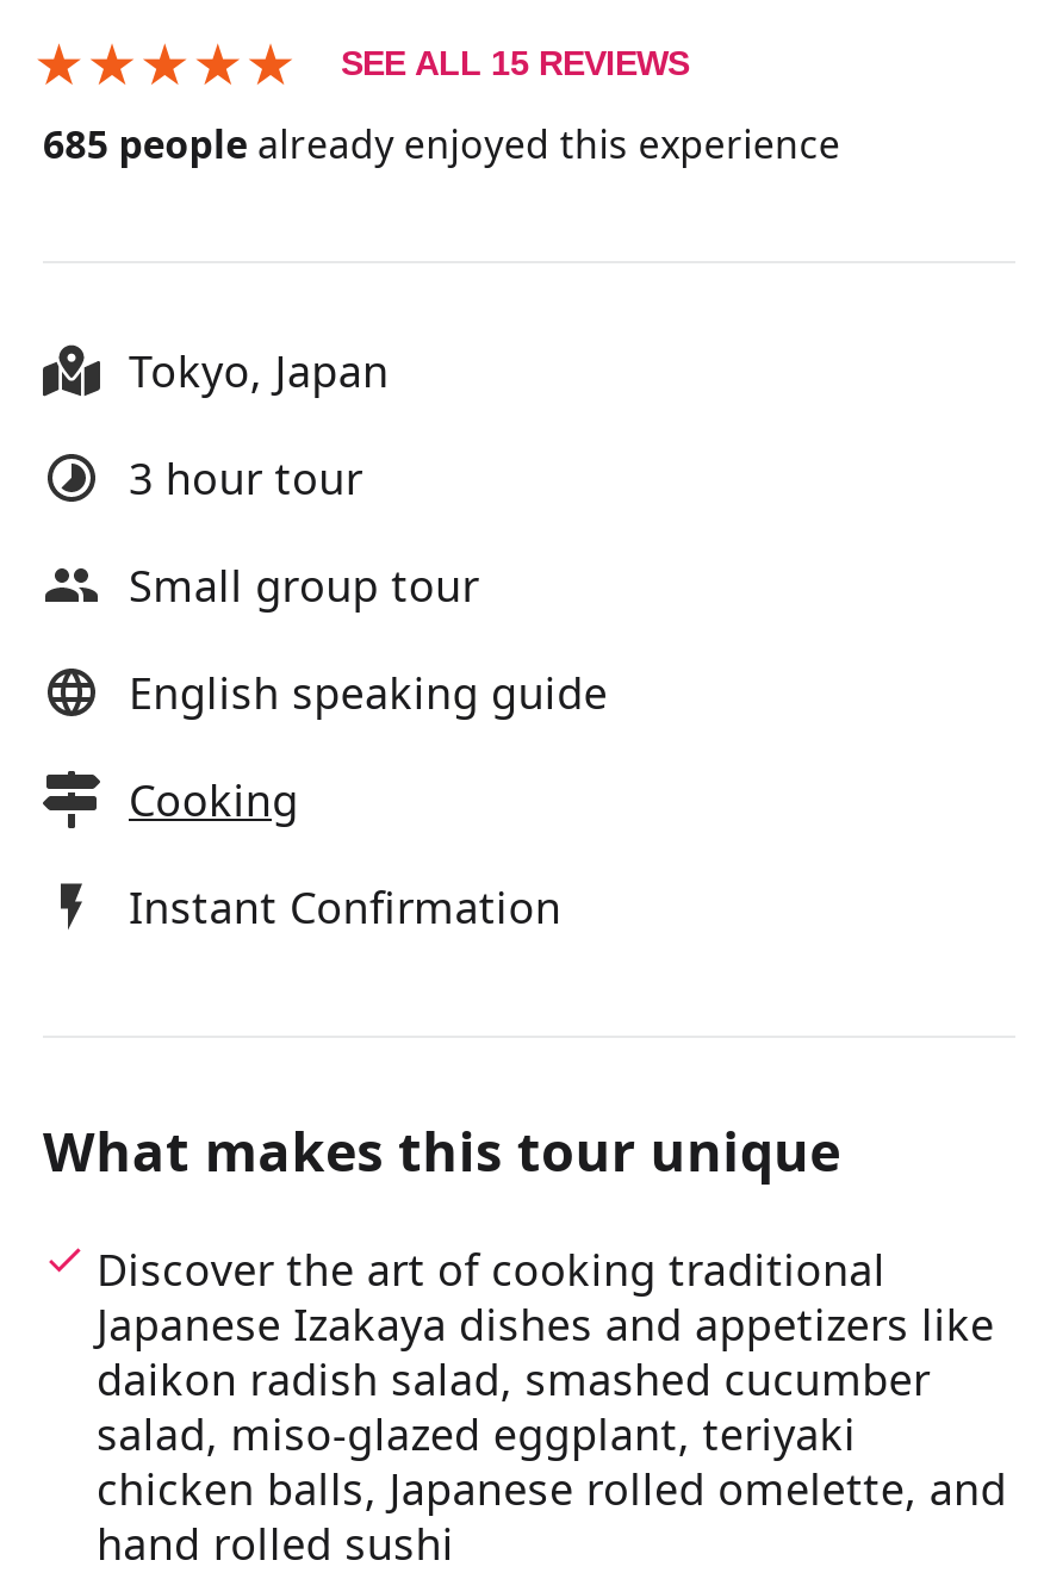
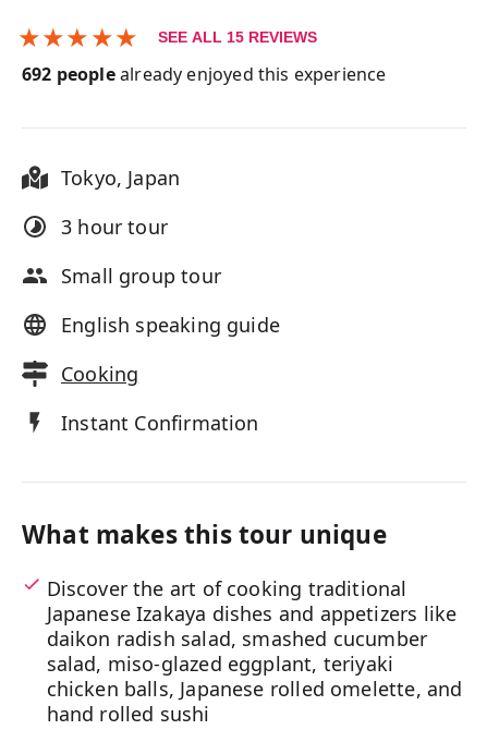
[43,118,840,170] 685 people already enjoyed this experience -> [22,62,386,86] 692 people already enjoyed this experience

